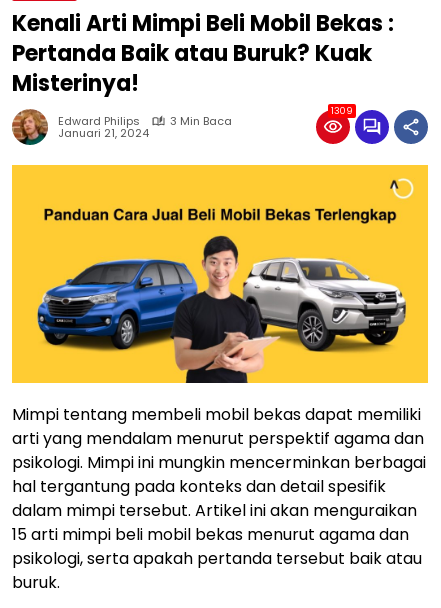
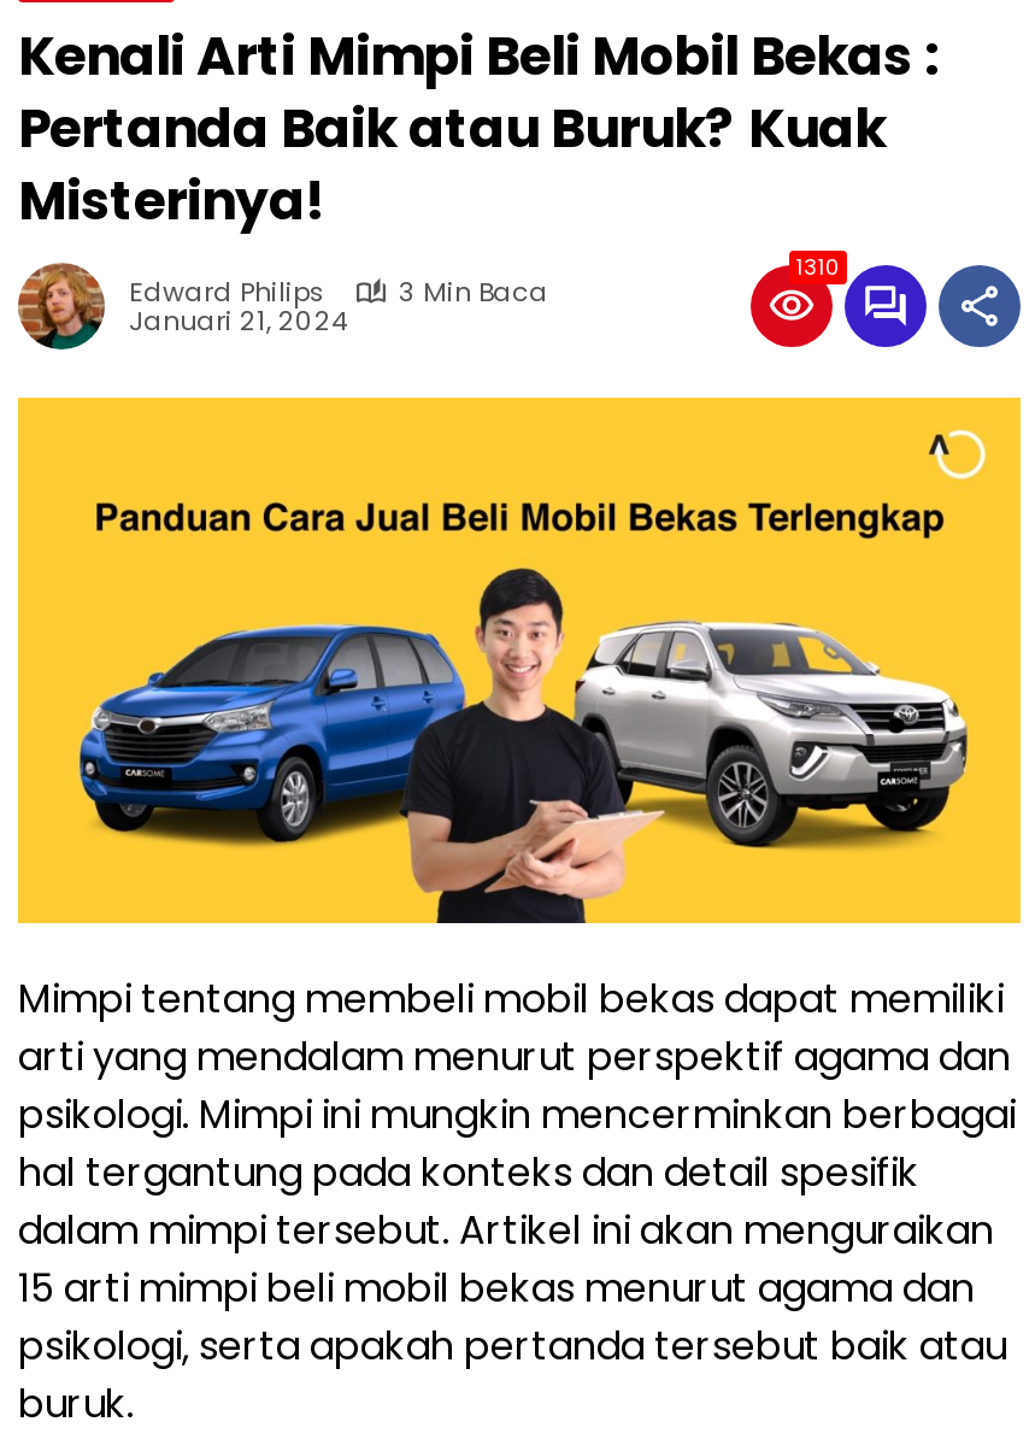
[331,105,353,117] 1309 -> [796,253,840,282] 1310

